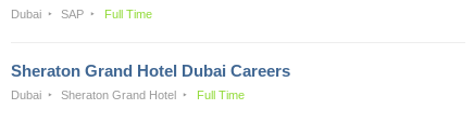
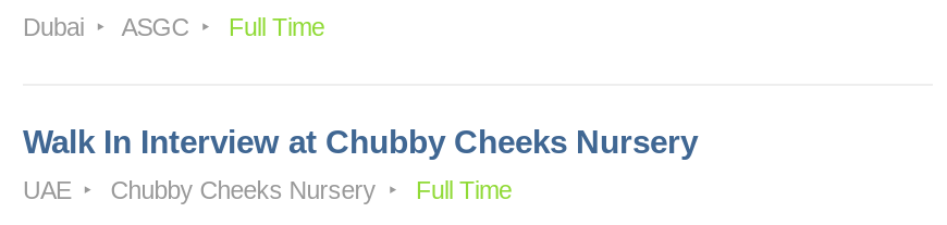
[61,7,84,20] SAP -> [121,13,189,39] ASGC
[11,61,290,79] Sheraton Grand Hotel Dubai Careers -> [23,122,698,159] Walk In Interview at Chubby Cheeks Nursery
[11,88,176,101] Dubai | Sheraton Grand Hotel -> [23,176,376,202] UAE | Chubby Cheeks Nursery

